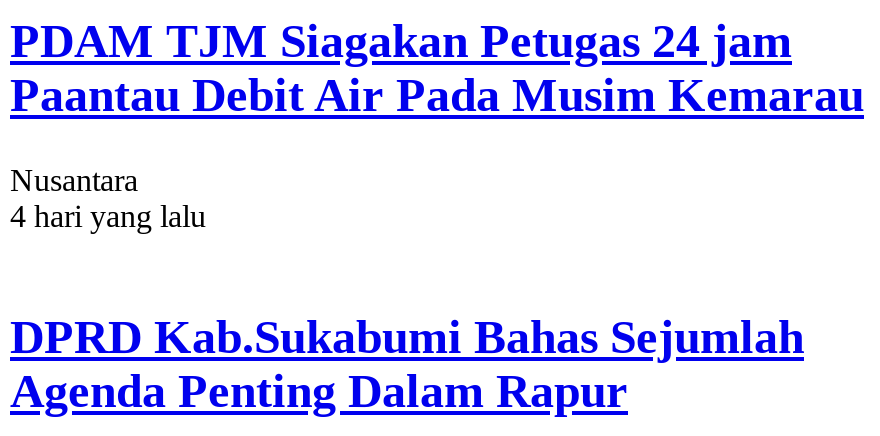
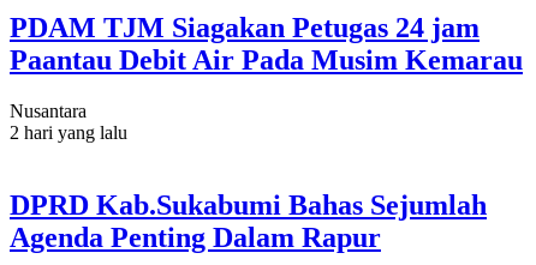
[10,199,206,233] 4 hari yang lalu -> [10,122,127,143] 2 hari yang lalu

